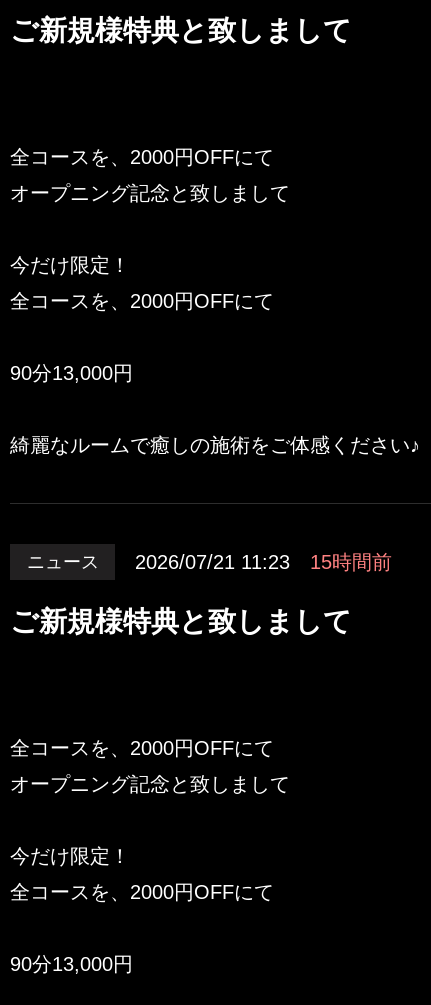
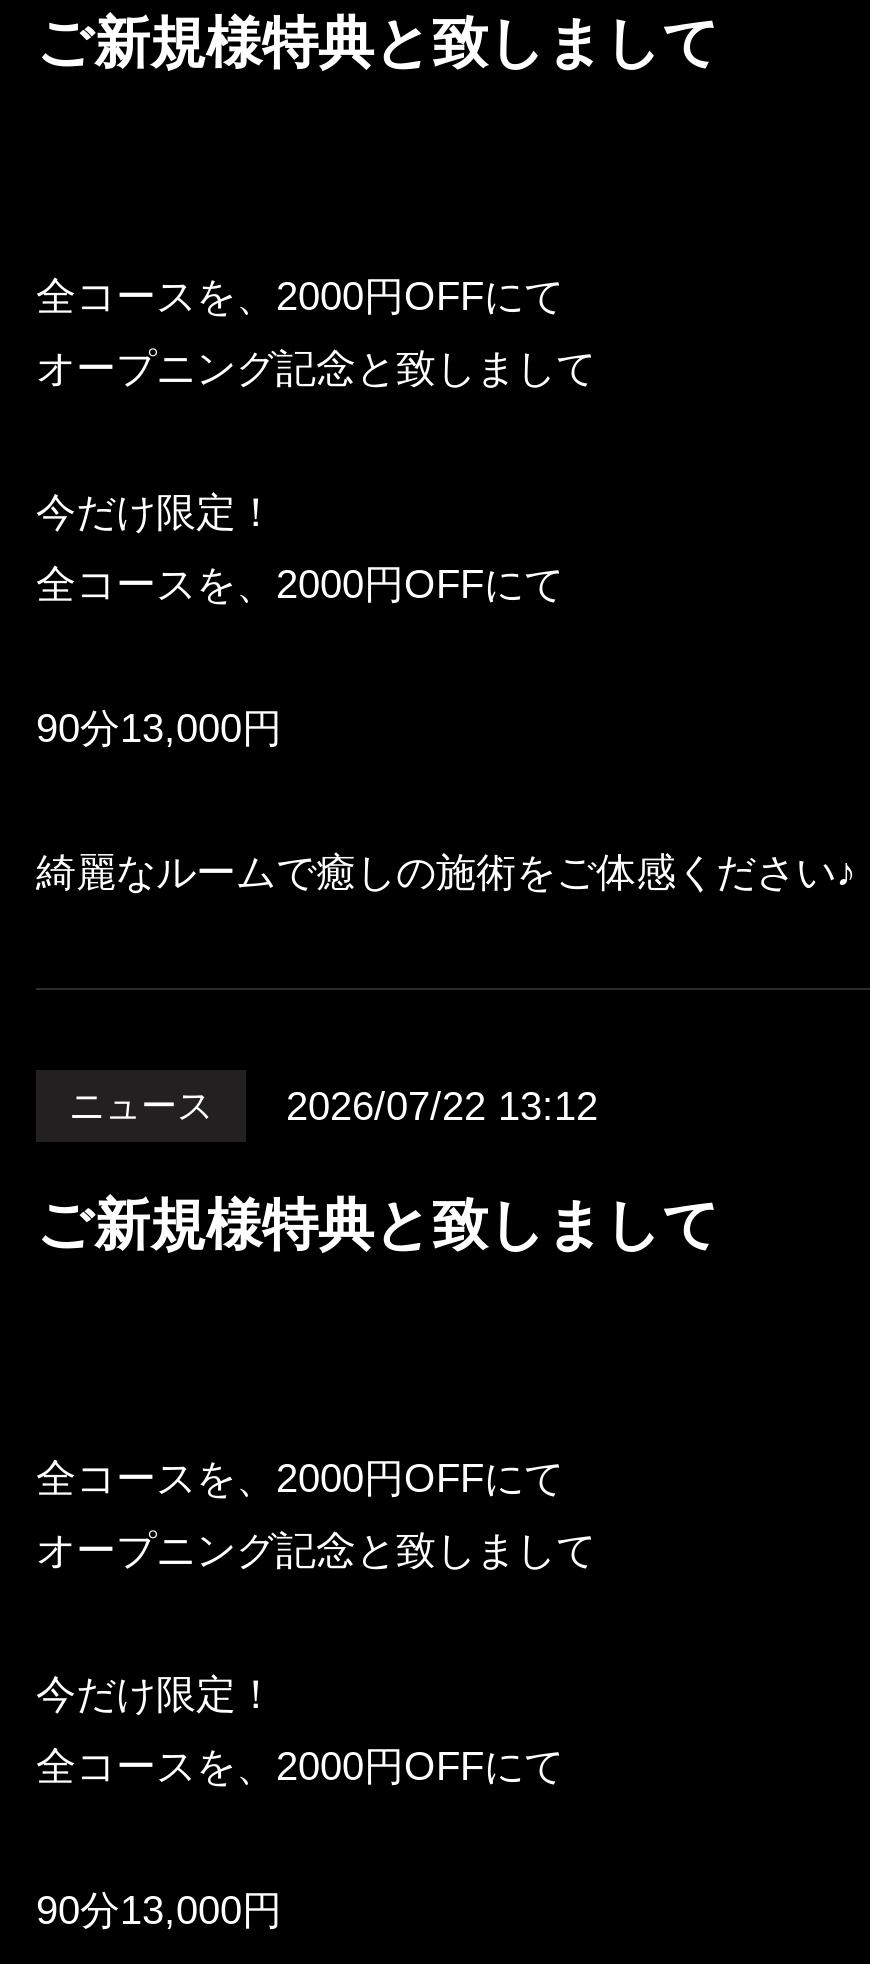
[135,551,392,573] 2026/07/21 11:23 | 15時間前 -> [286,1084,598,1128] 2026/07/22 13:12

